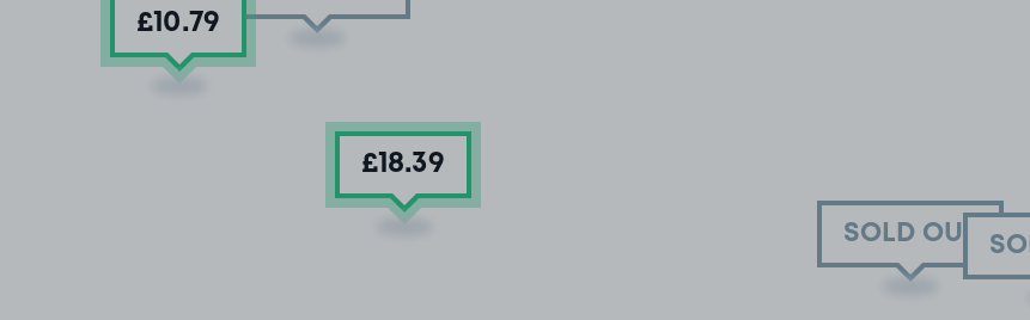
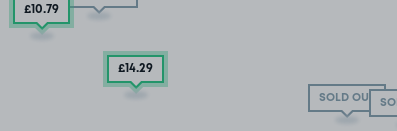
[361,150,445,177] £18.39 -> [117,63,152,74] £14.29

